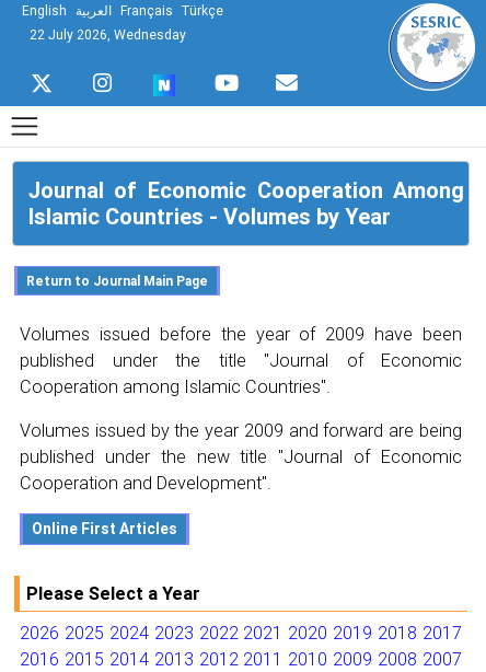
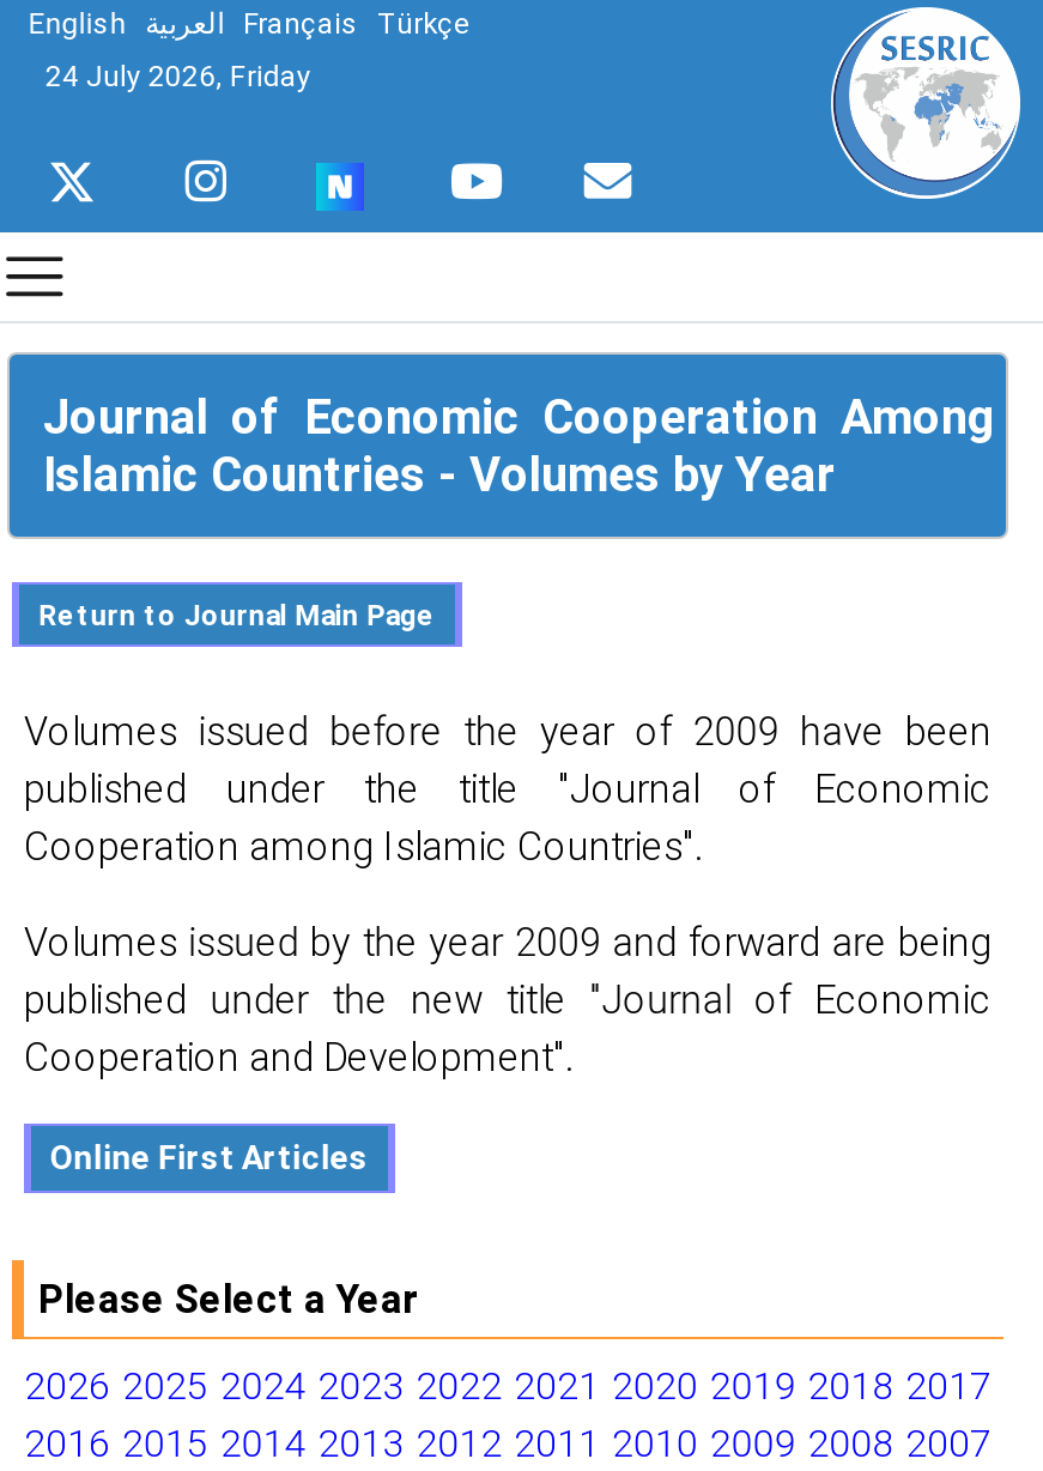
[29,26,186,43] 22 July 2026, Wednesday -> [45,57,311,93] 24 July 2026, Friday

